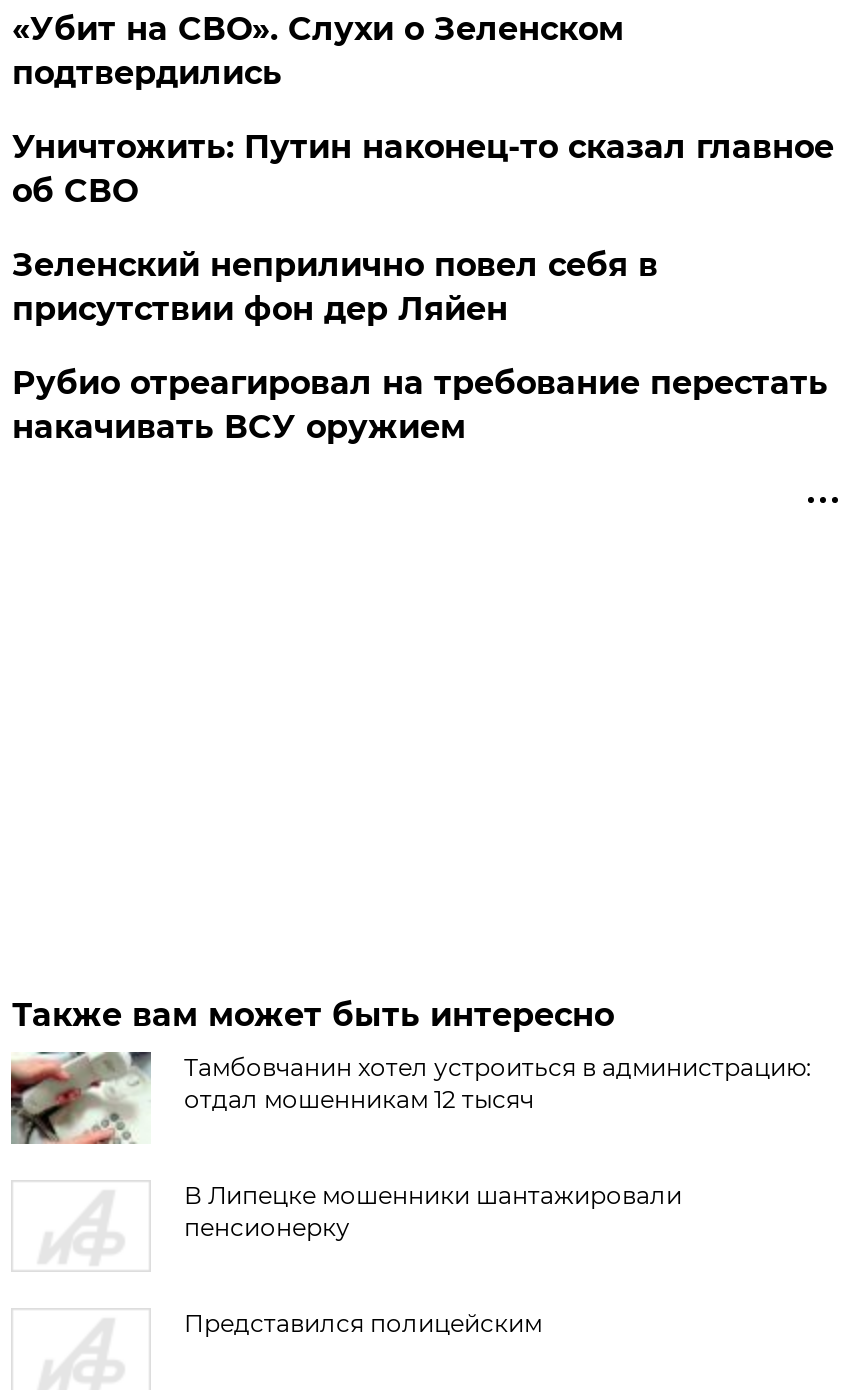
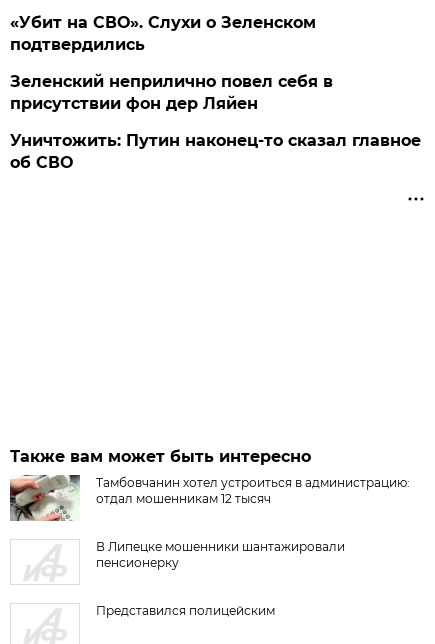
moved [12,128,834,210] -> [10,131,421,172]: Уничтожить: Путин наконец-то сказал главное | об СВО
[12,364,828,446] Рубио отреагировал на требование перестать | накачивать ВСУ оружием -> none

